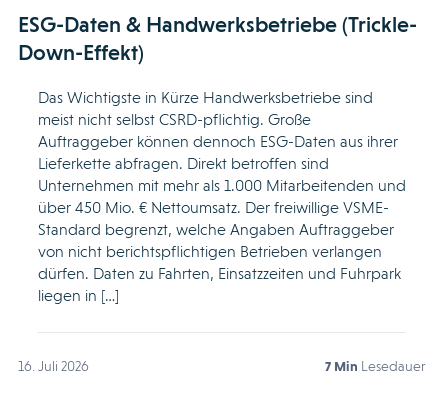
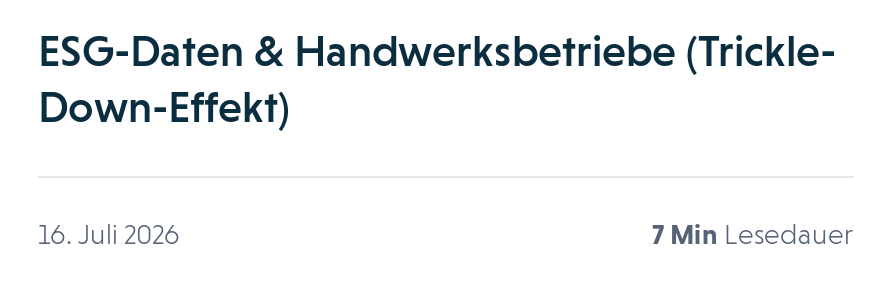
[38,88,406,305] Das Wichtigste in Kürze Handwerksbetriebe sind | meist nicht selbst CSRD-pflichtig. Große | Auftraggeber können dennoch ESG-Daten aus ihrer | Lieferkette abfragen. Direkt betroffen sind | Unternehmen mit mehr als 1.000 Mitarbeitenden und | über 450 Mio. € Nettoumsatz. Der freiwillige VSME- | Standard begrenzt, welche Angaben Auftraggeber | von nicht berichtspflichtigen Betrieben verlangen | dürfen. Daten zu Fahrten, Einsatzzeiten und Fuhrpark | liegen in […] -> none

